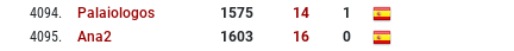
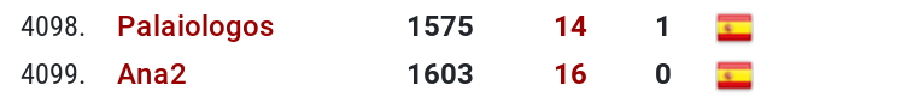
[30,5,155,22] 4094. Palaiologos -> [21,10,274,44] 4098. Palaiologos
[30,29,112,45] 4095. Ana2 -> [21,58,187,92] 4099. Ana2

